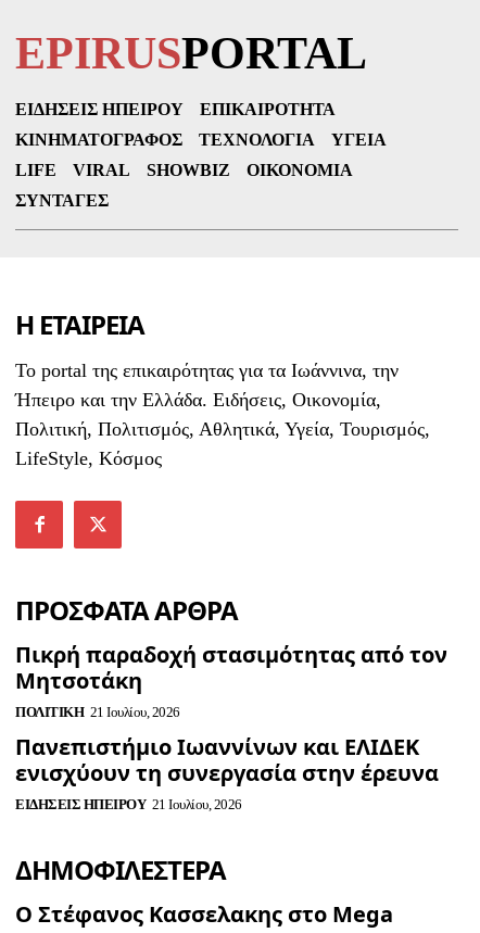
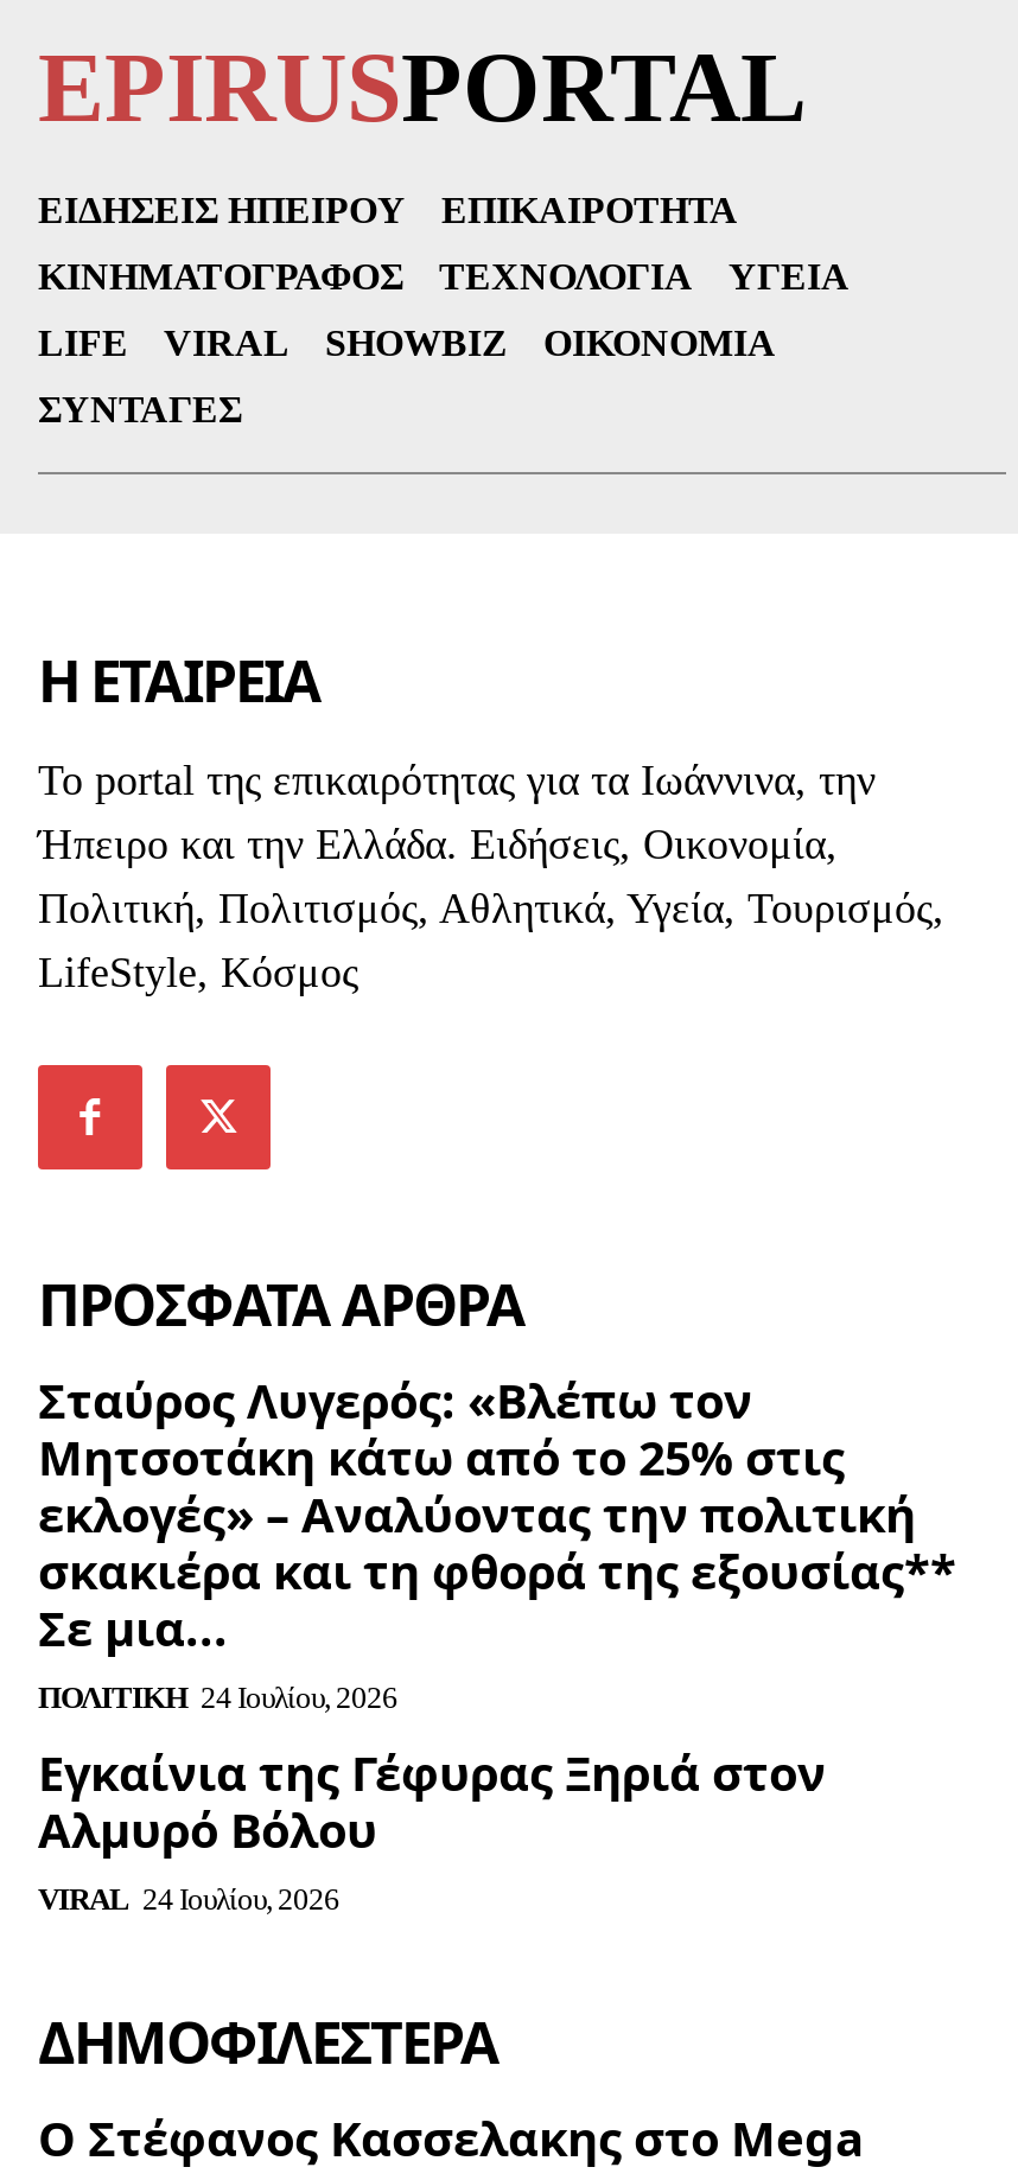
[15,640,447,812] Πικρή παραδοχή στασιμότητας από τον | Μητσοτάκη | ΠΟΛΙΤΙΚΉ 21 Ιουλίου, 2026 | Πανεπιστήμιο Ιωαννίνων και ΕΛΙΔΕΚ | ενισχύουν τη συνεργασία στην έρευνα | ΕΙΔΉΣΕΙΣ ΗΠΕΊΡΟΥ 21 Ιουλίου, 2026 -> [38,1368,956,1916] Σταύρος Λυγερός: «Βλέπω τον | Μητσοτάκη κάτω από το 25% στις | εκλογές» – Αναλύοντας την πολιτική | σκακιέρα και τη φθορά της εξουσίας** | Σε μια... | ΠΟΛΙΤΙΚΉ 24 Ιουλίου, 2026 | Εγκαίνια της Γέφυρας Ξηριά στον | Αλμυρό Βόλου | VIRAL 24 Ιουλίου, 2026

